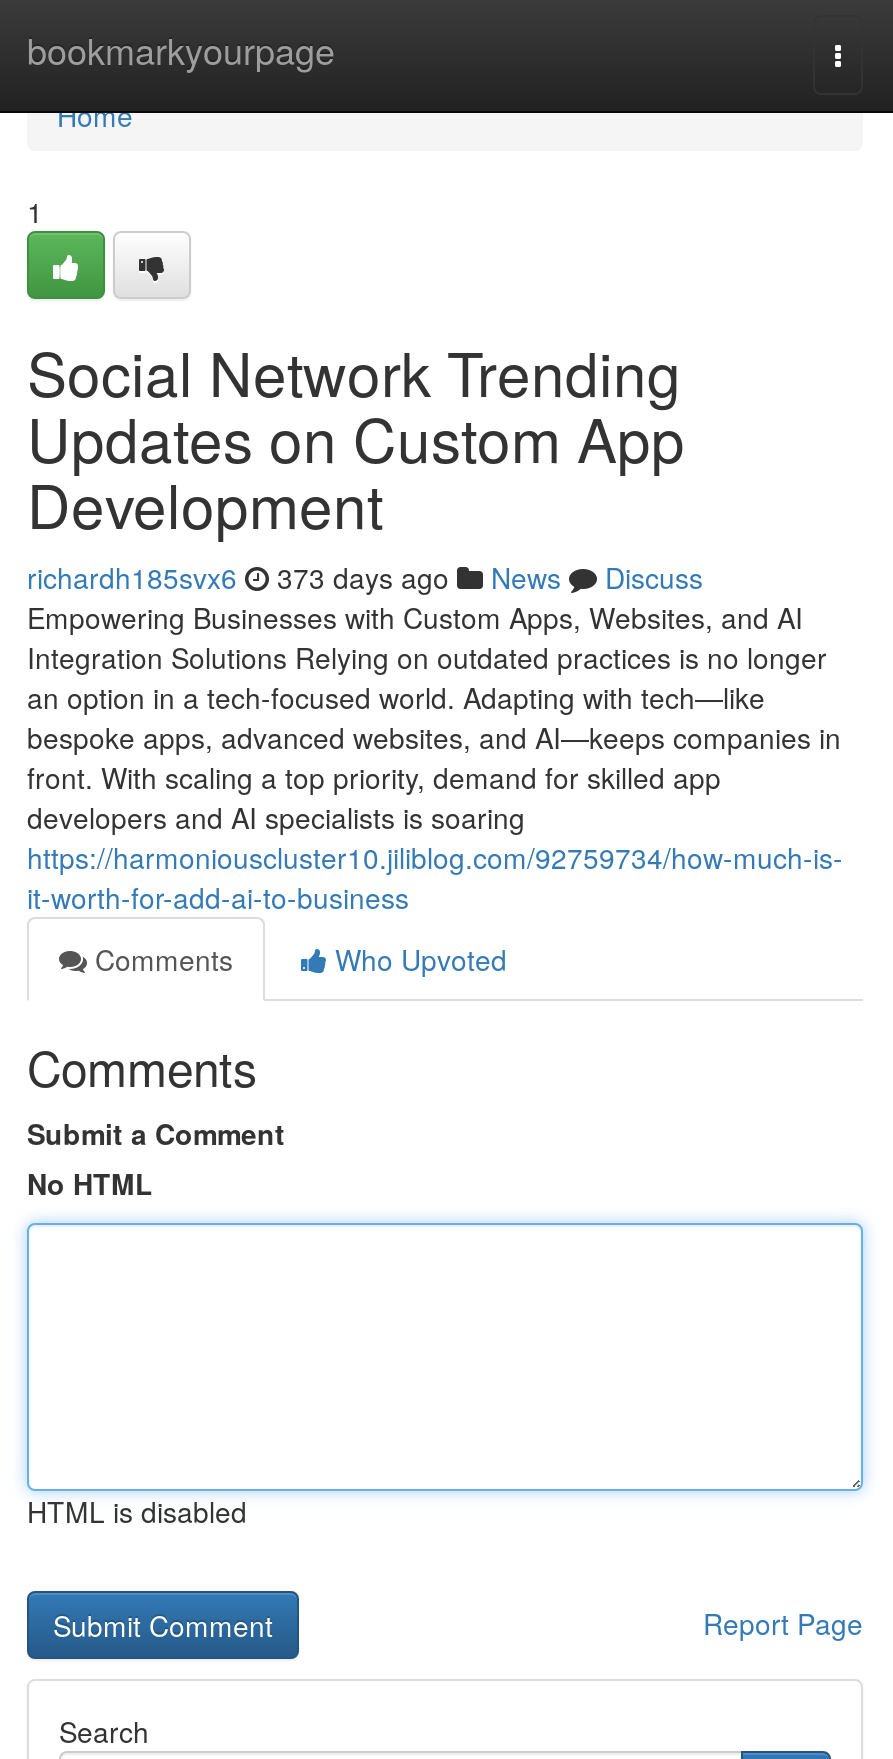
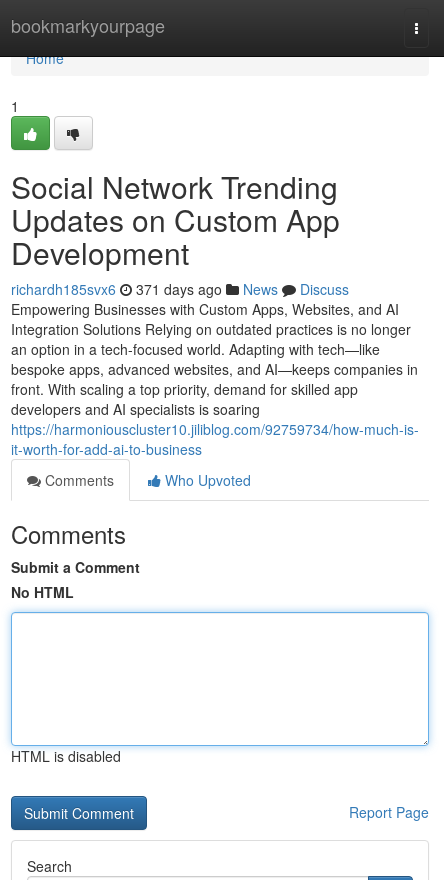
[27,557,703,597] richardh185svx6 373 days ago News Discuss -> [11,279,349,299] richardh185svx6 371 days ago News Discuss

